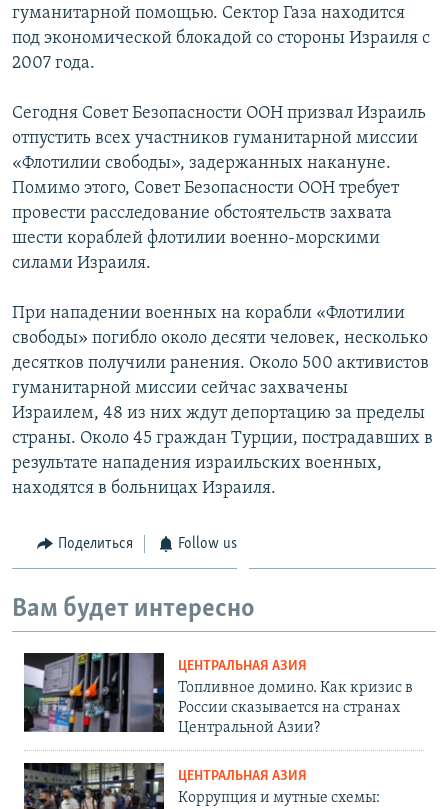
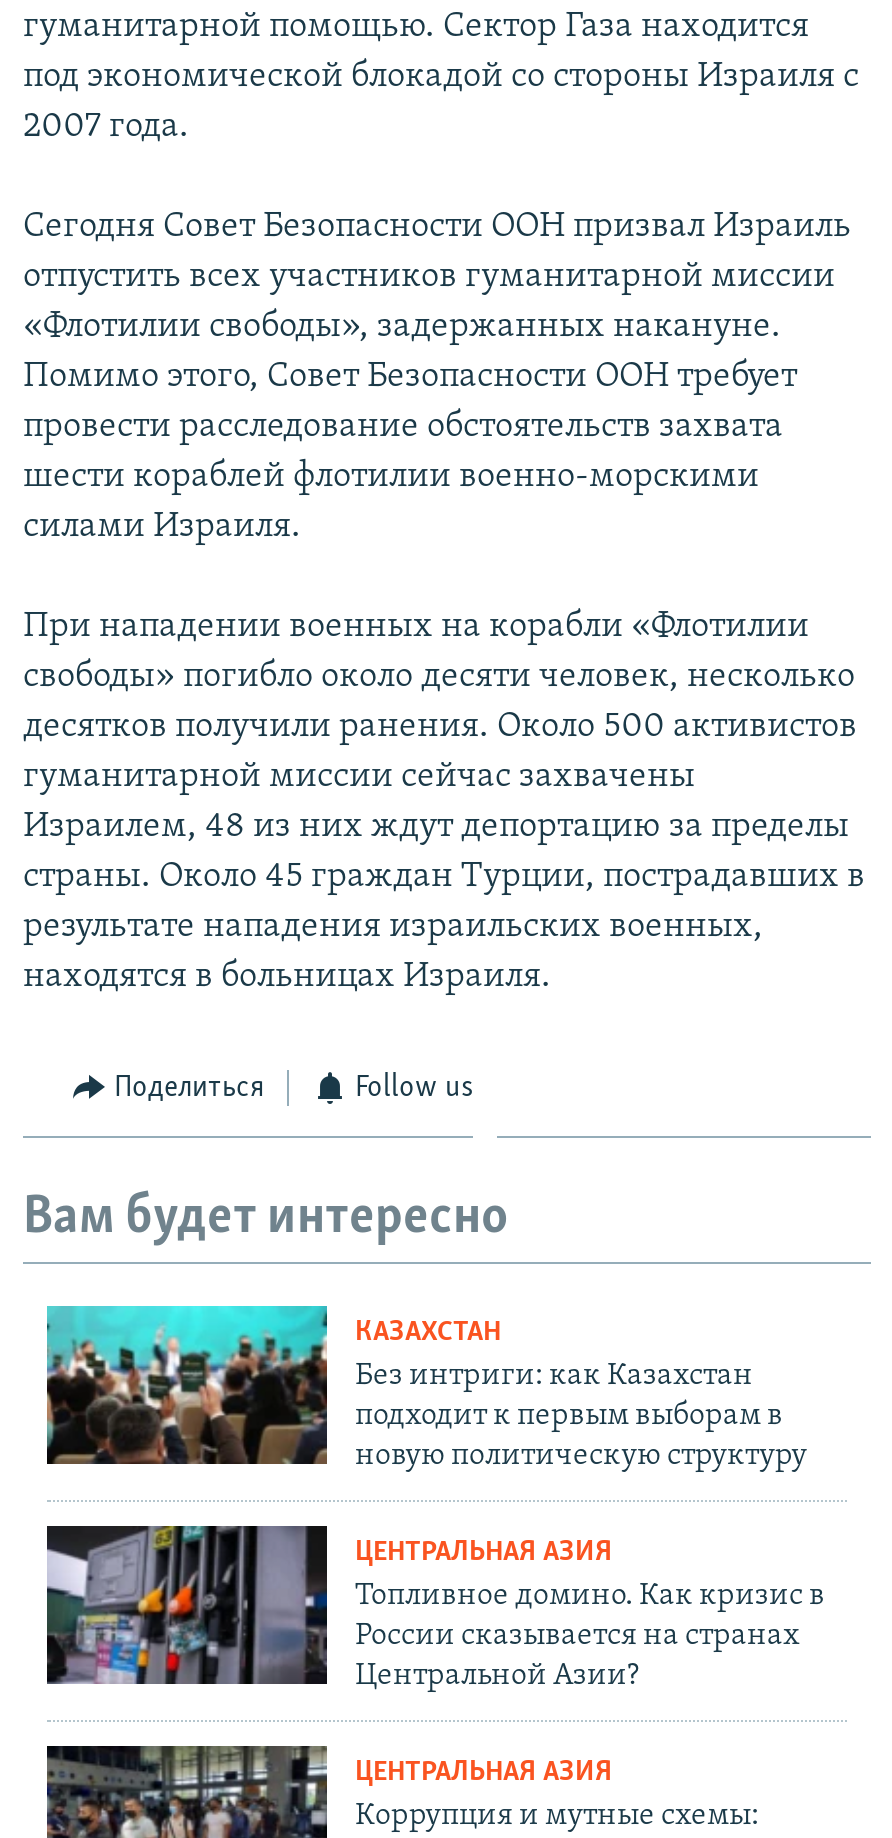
none -> [45,1304,807,1472] [image] | КАЗАХСТАН | Без интриги: как Казахстан | подходит к первым выборам в | новую политическую структуру

